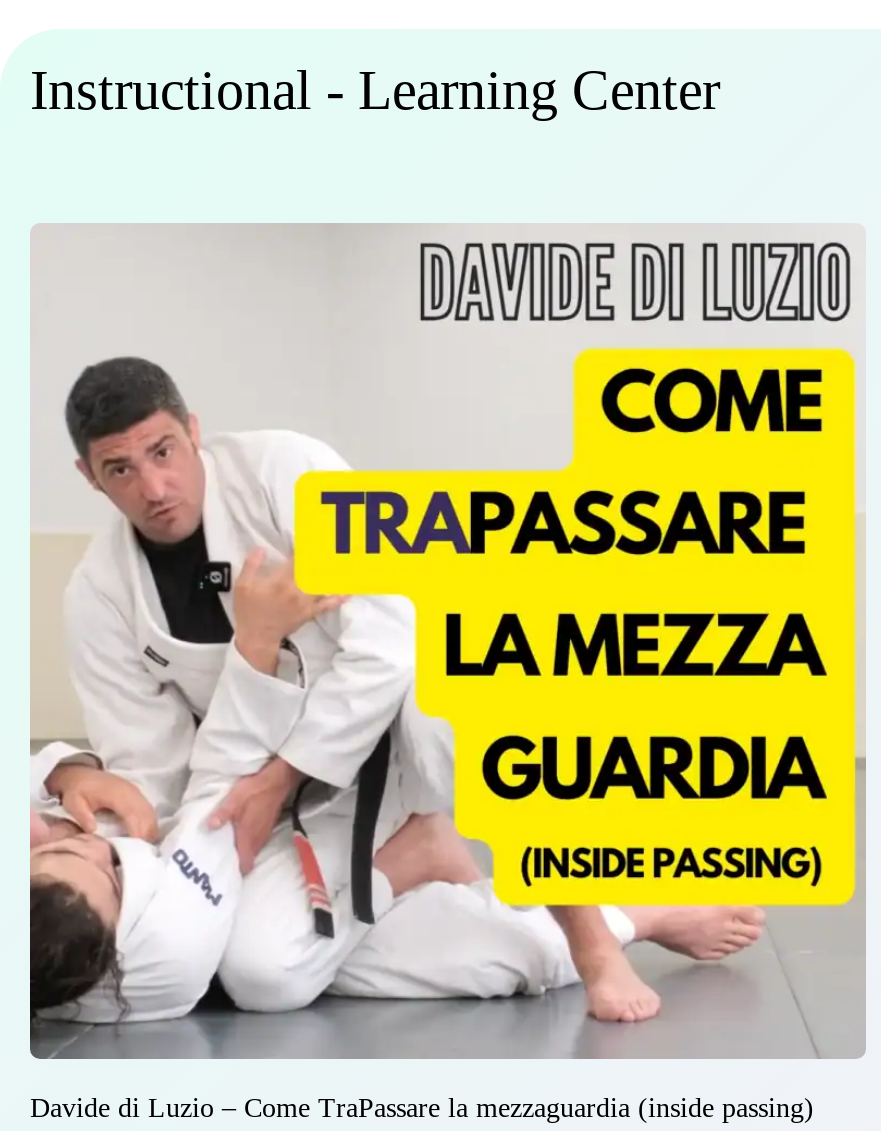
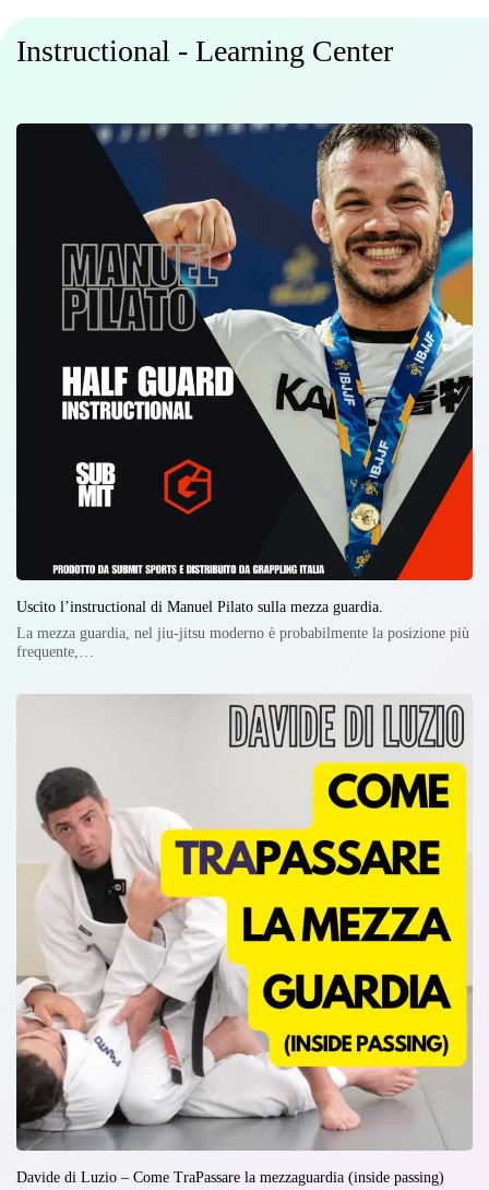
none -> [15,122,474,660] [image] | Uscito l’instructional di Manuel Pilato sulla mezza guardia. | La mezza guardia, nel jiu-jitsu moderno è probabilmente la posizione più | frequente,…

